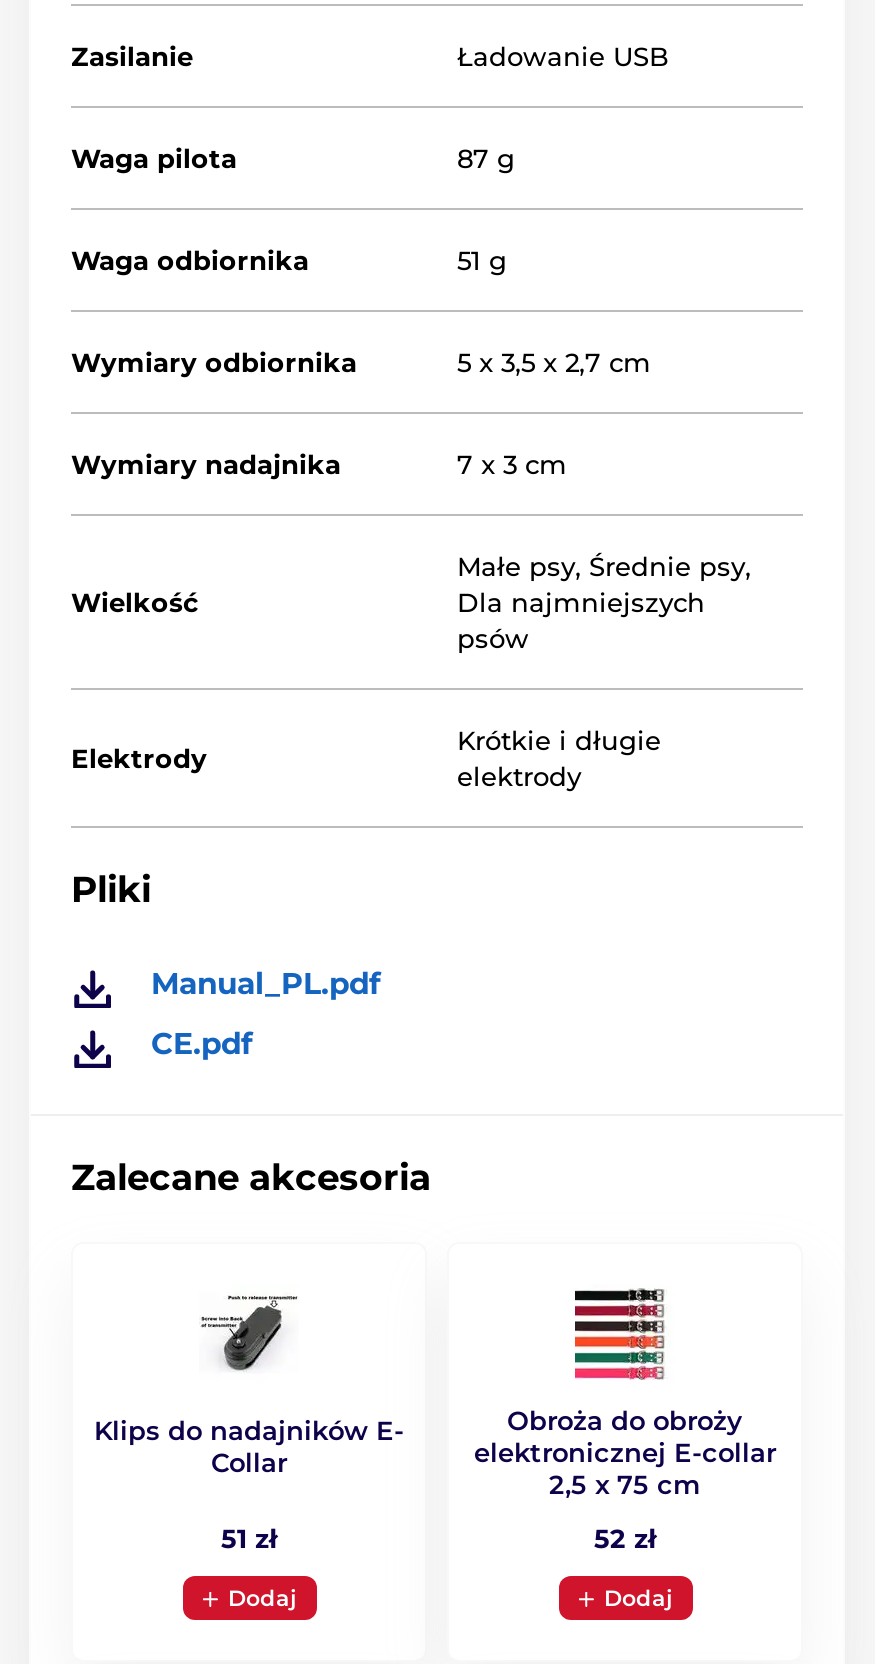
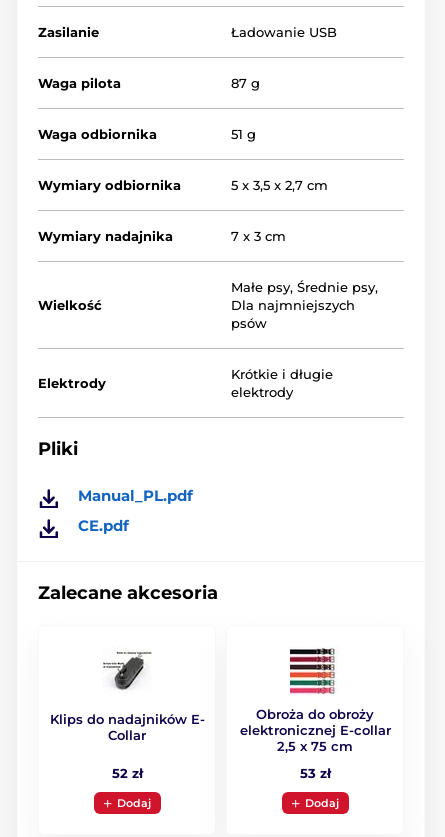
[221,1522,277,1554] 51 zł -> [111,765,142,781] 52 zł
[594,1522,656,1554] 52 zł -> [299,765,330,781] 53 zł

